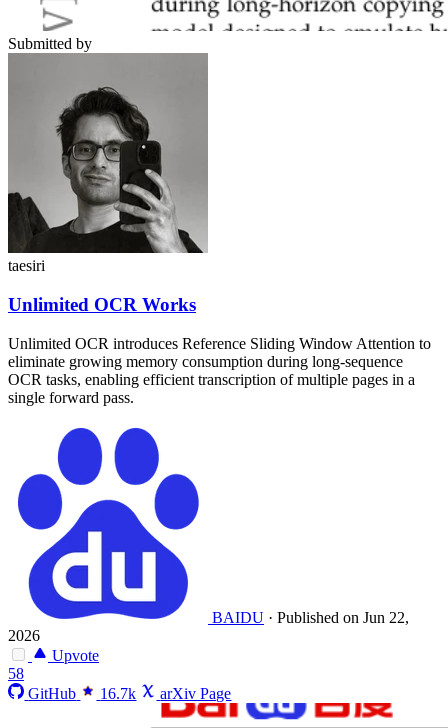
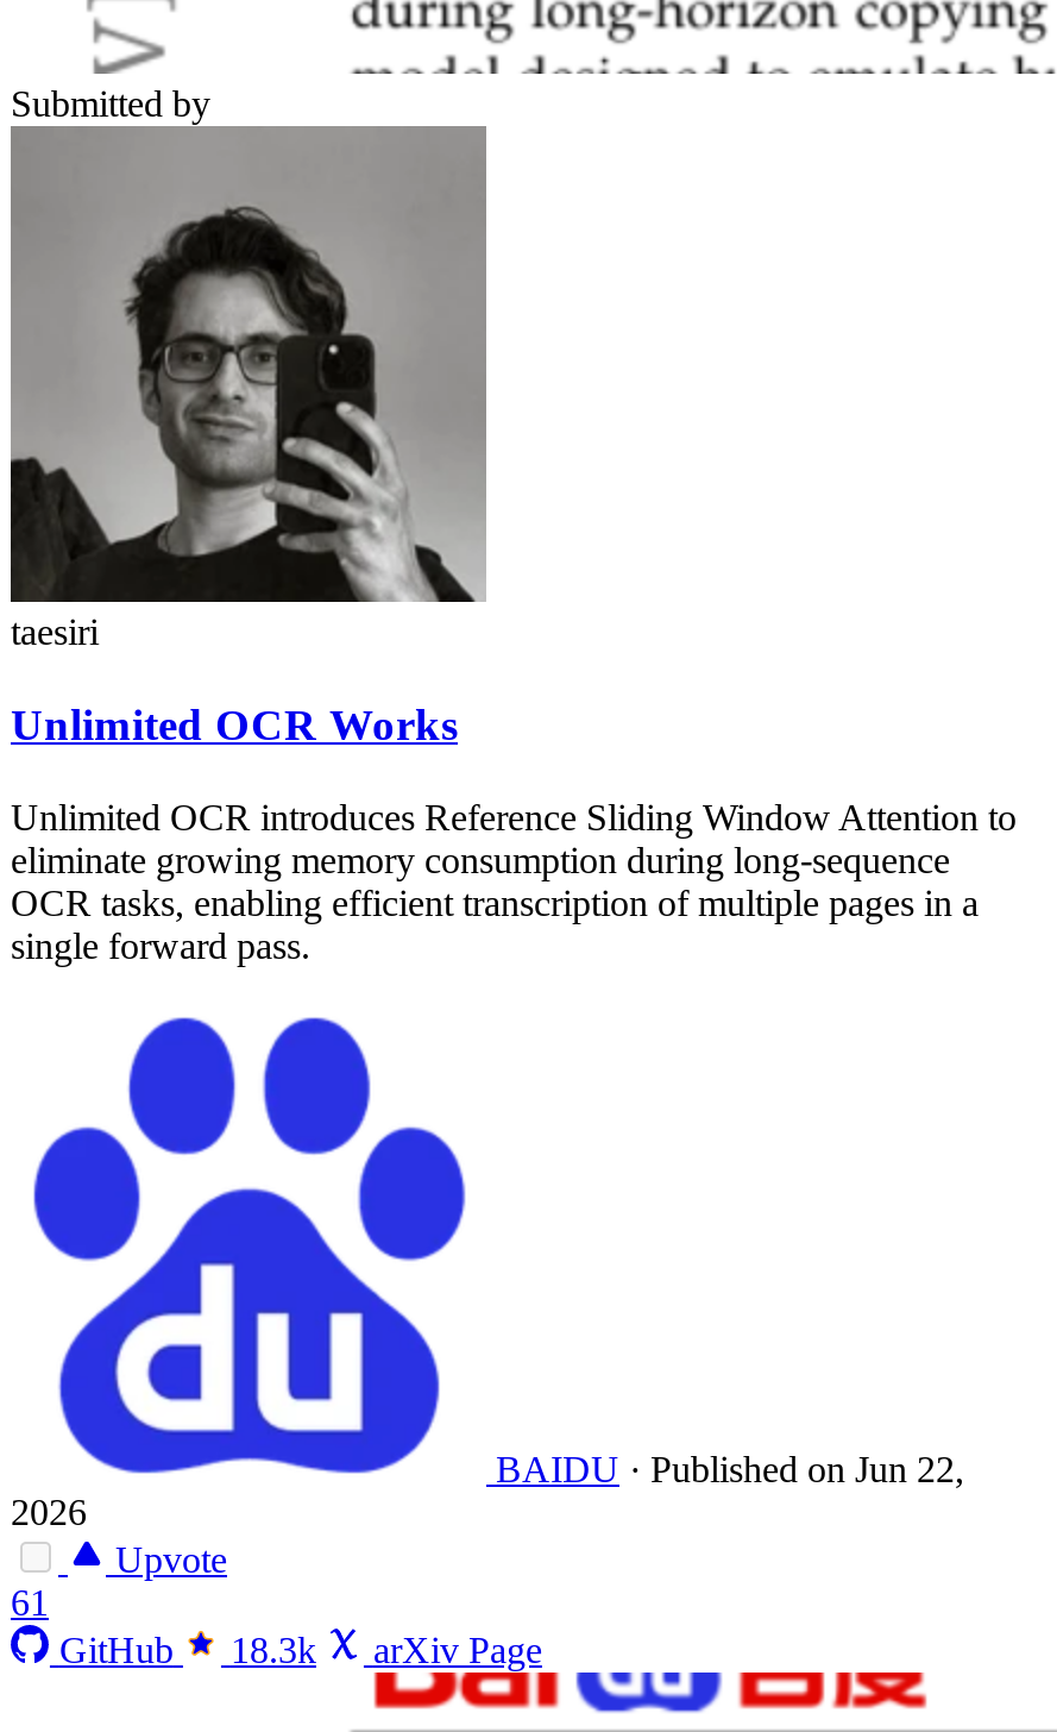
[8,664,24,681] 58 -> [11,1581,49,1621] 61
[28,684,231,701] GitHub 16.7k arXiv Page -> [59,1629,542,1669] GitHub 18.3k arXiv Page

